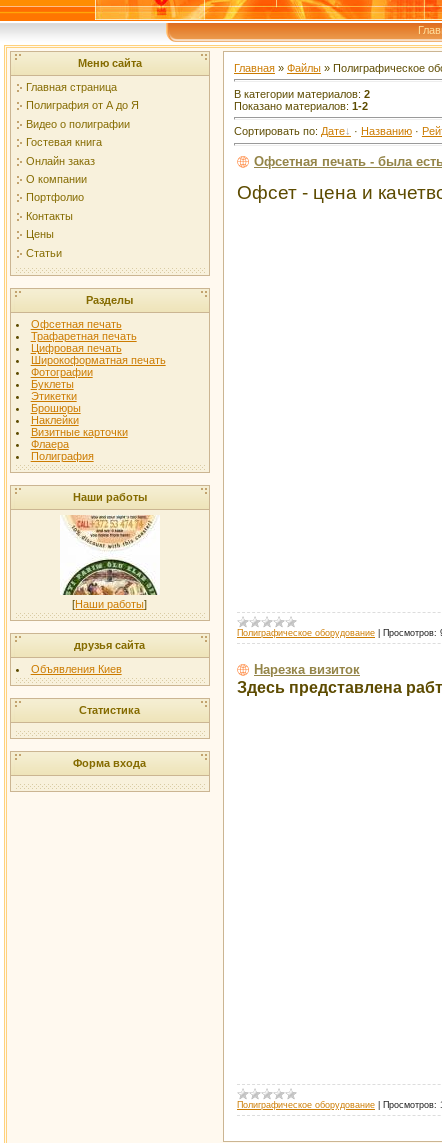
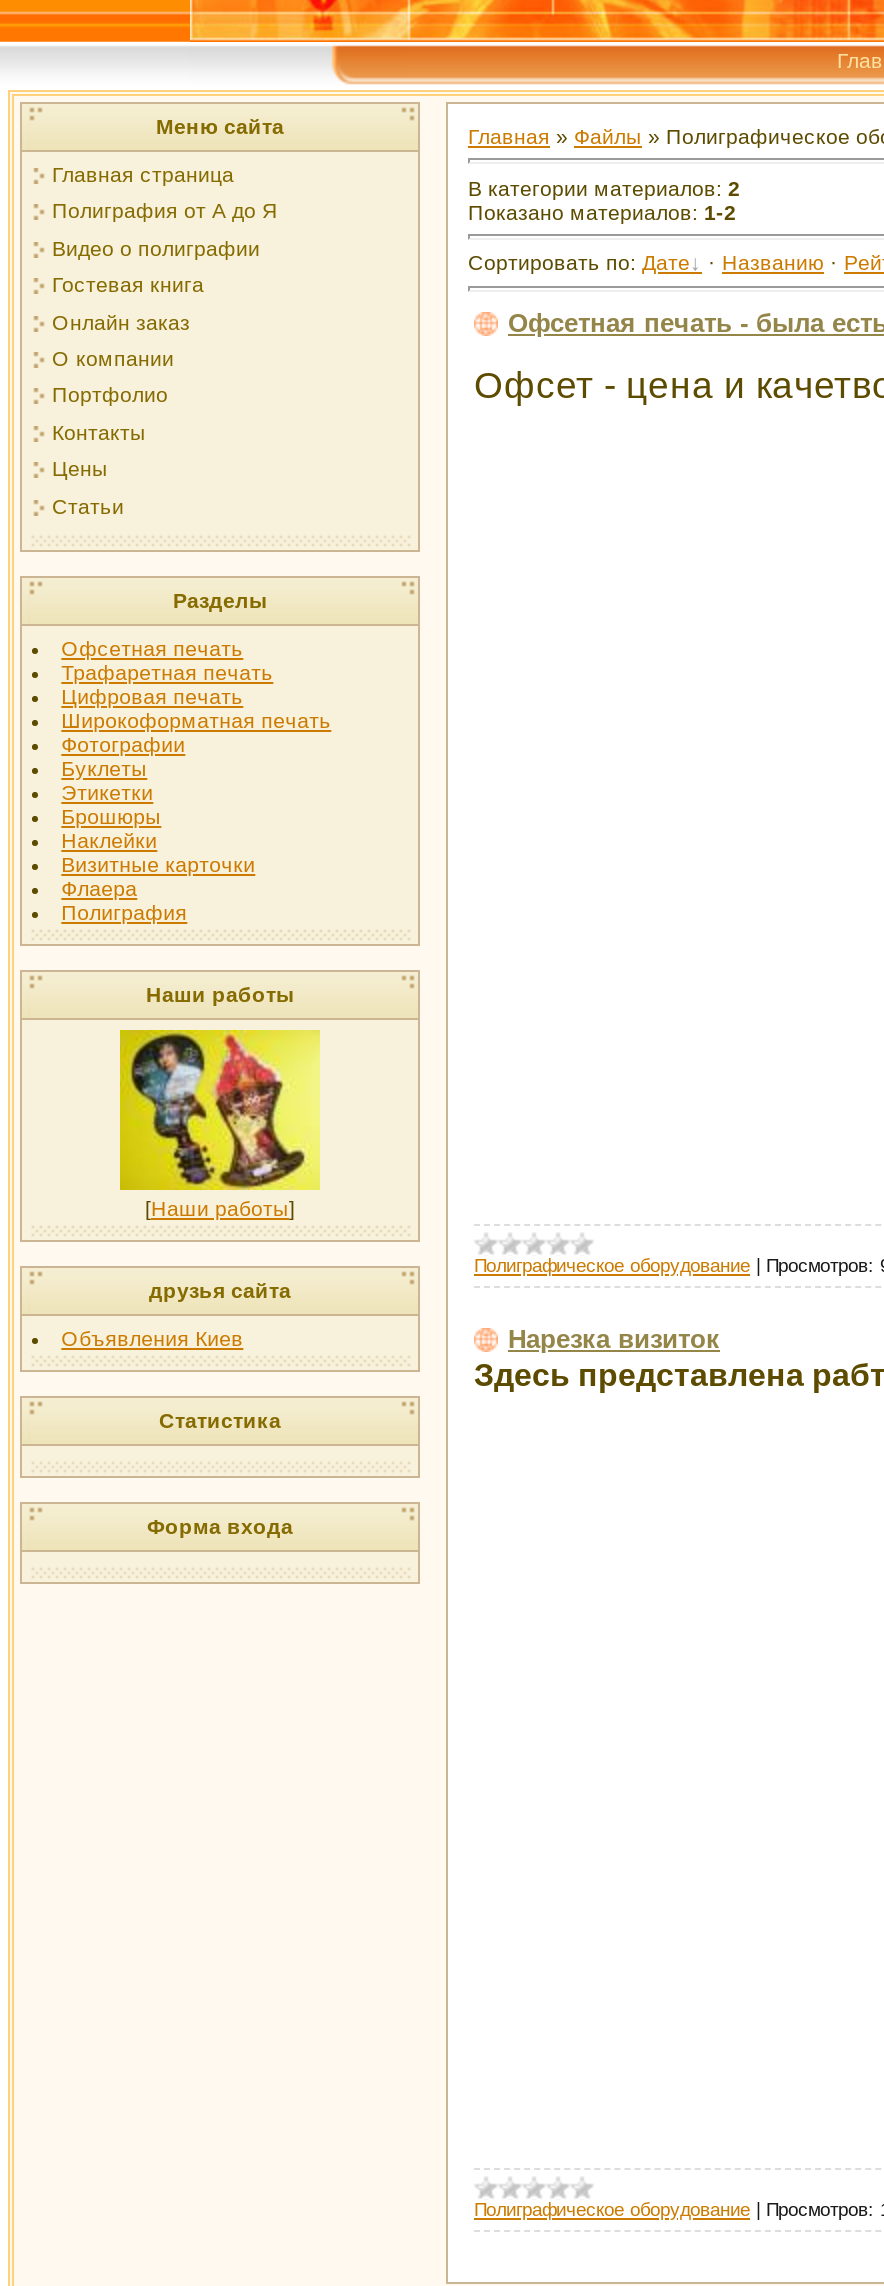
[60,515,160,596] [image] -> [118,1028,322,1192] [image]

